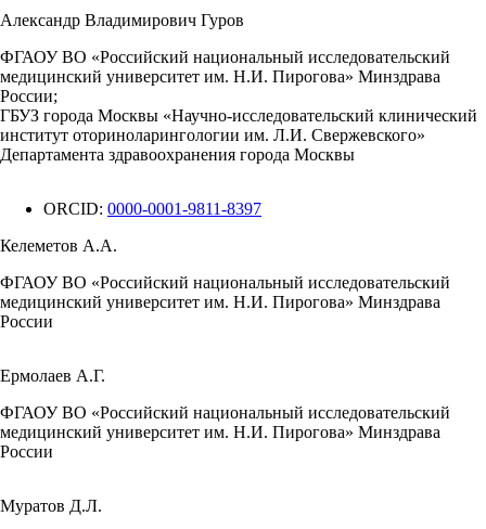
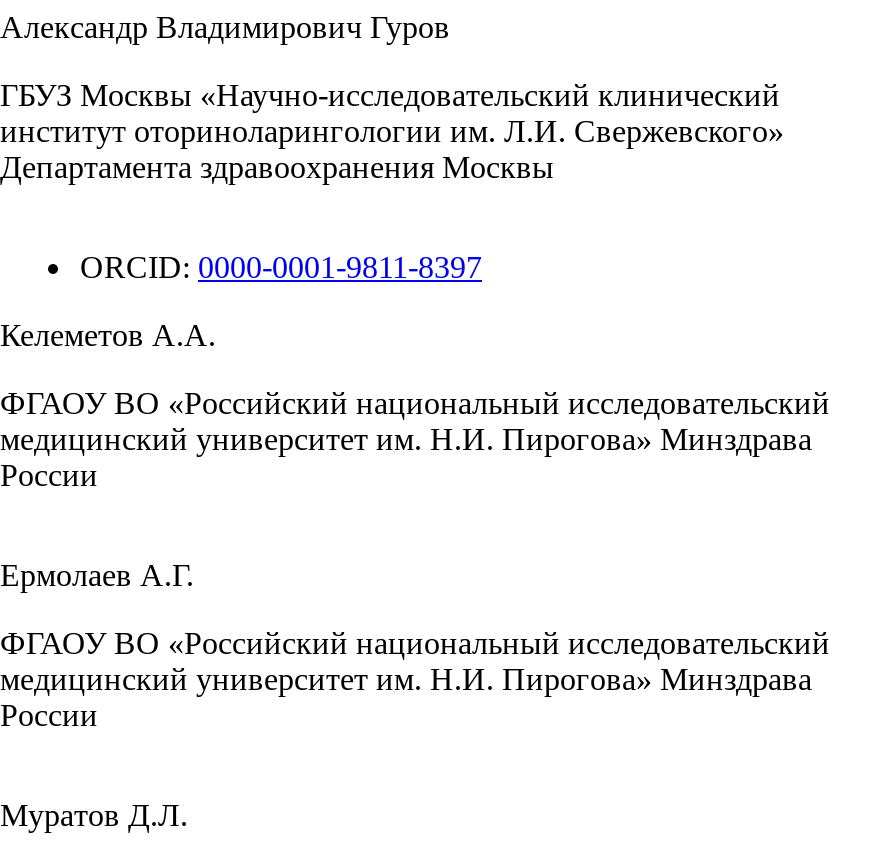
[0,48,477,125] ФГАОУ ВО «Российский национальный исследовательский | медицинский университет им. Н.И. Пирогова» Минздрава | России; | ГБУЗ города Москвы «Научно-исследовательский клинический -> [0,78,780,112] ГБУЗ Москвы «Научно-исследовательский клинический
[0,145,355,164] Департамента здравоохранения города Москвы -> [0,150,554,184] Департамента здравоохранения Москвы

